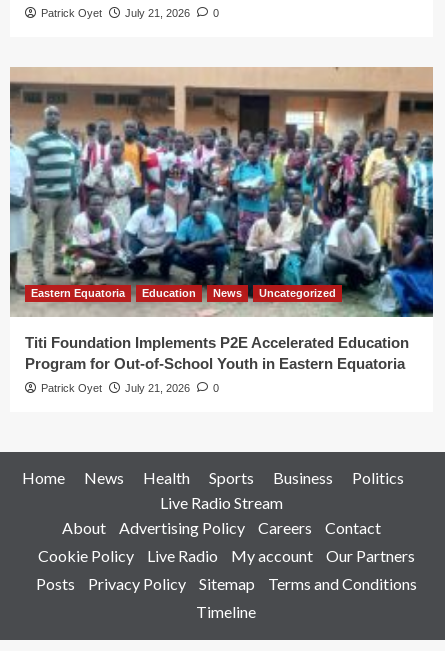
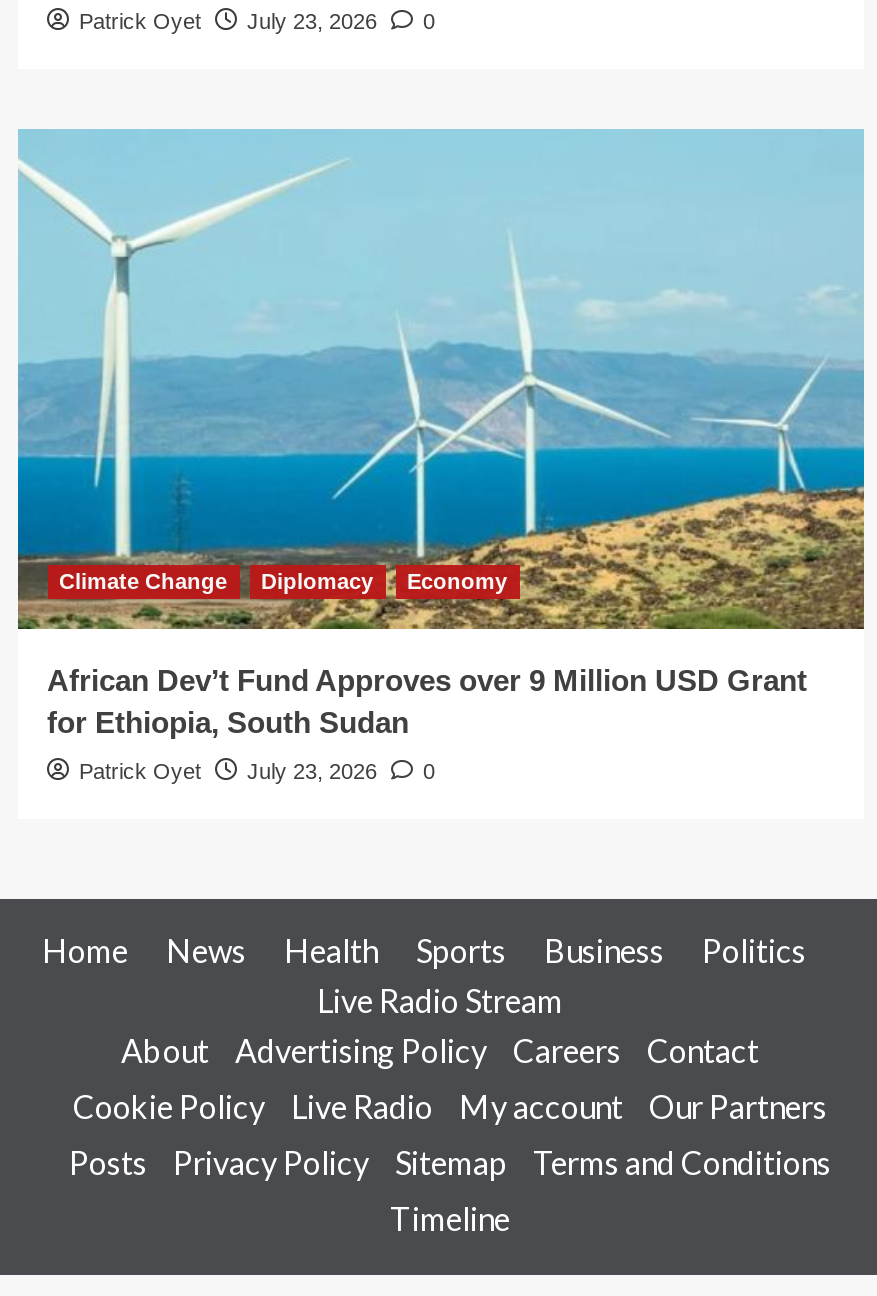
[40,6,218,18] Patrick Oyet July 21, 2026 0 -> [79,9,435,33] Patrick Oyet July 23, 2026 0
[9,66,434,318] [image] | Eastern Equatoria | Education | News | Uncategorized -> [16,128,866,632] [image] | Climate Change | Diplomacy | Economy
[24,333,408,371] Titi Foundation Implements P2E Accelerated Education | Program for Out-of-School Youth in Eastern Equatoria -> [47,663,807,739] African Dev’t Fund Approves over 9 Million USD Grant | for Ethiopia, South Sudan
[40,381,218,393] Patrick Oyet July 21, 2026 0 -> [79,759,435,783] Patrick Oyet July 23, 2026 0

